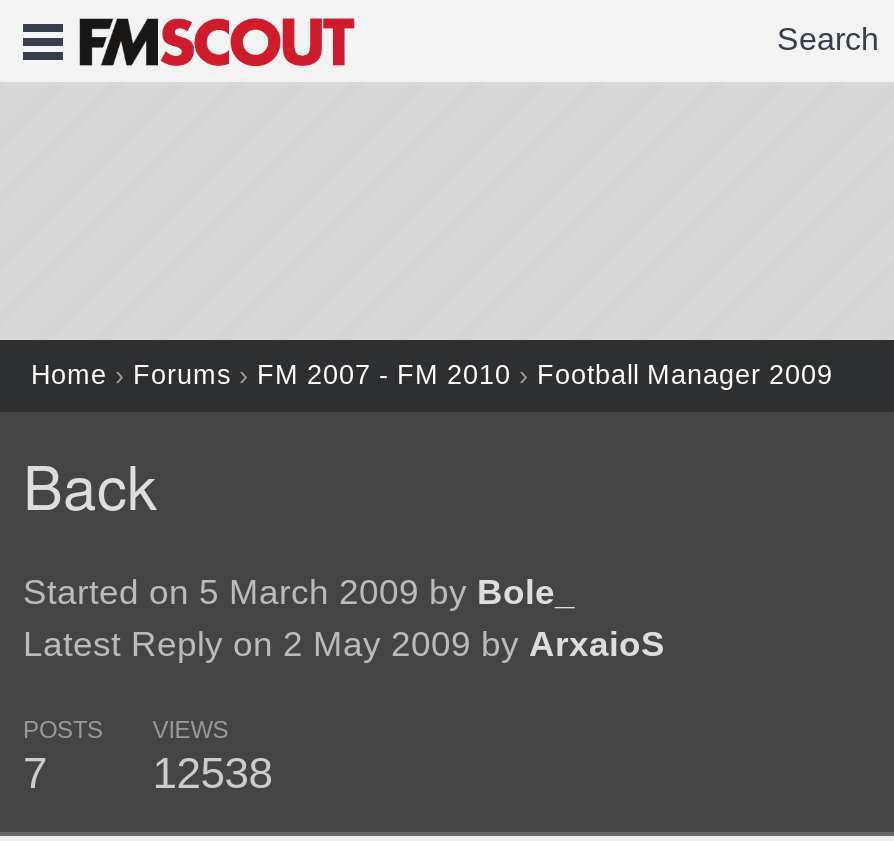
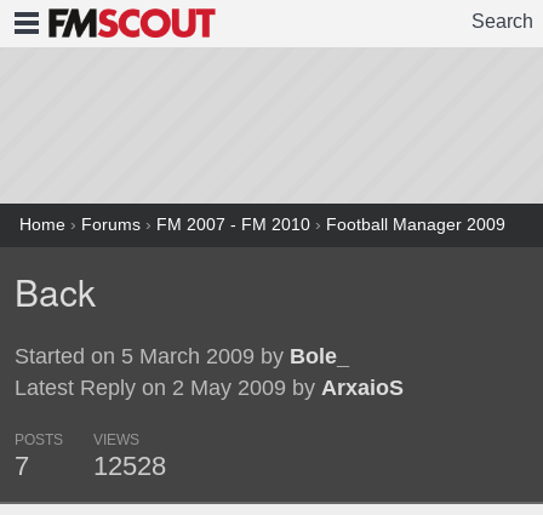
[153,748,273,798] 12538 -> [93,451,166,481] 12528

